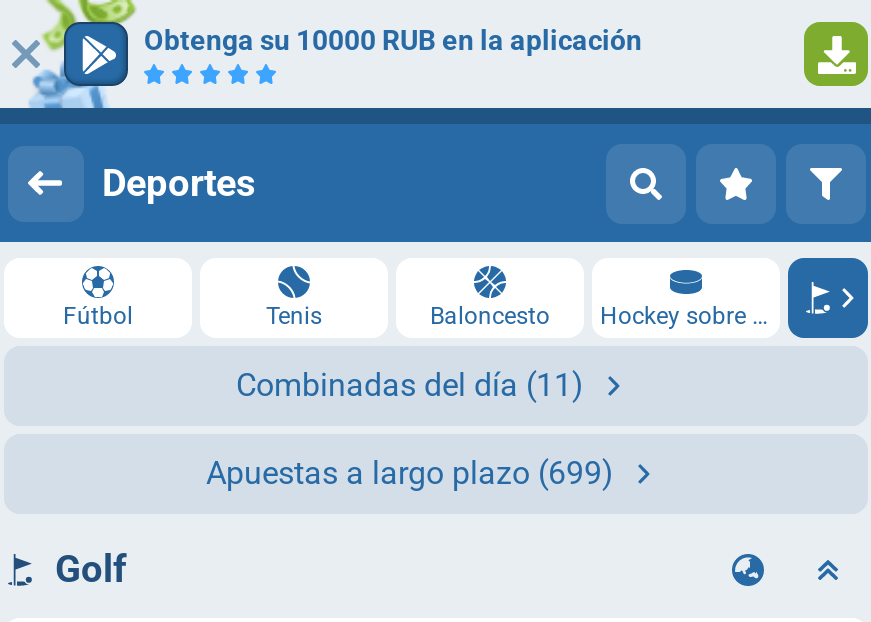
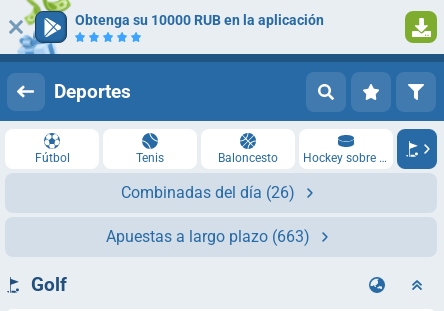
[236,366,584,404] Combinadas del día (11) -> [121,183,295,202] Combinadas del día (26)
[206,454,614,492] Apuestas a largo plazo (699) -> [106,227,310,246] Apuestas a largo plazo (663)

